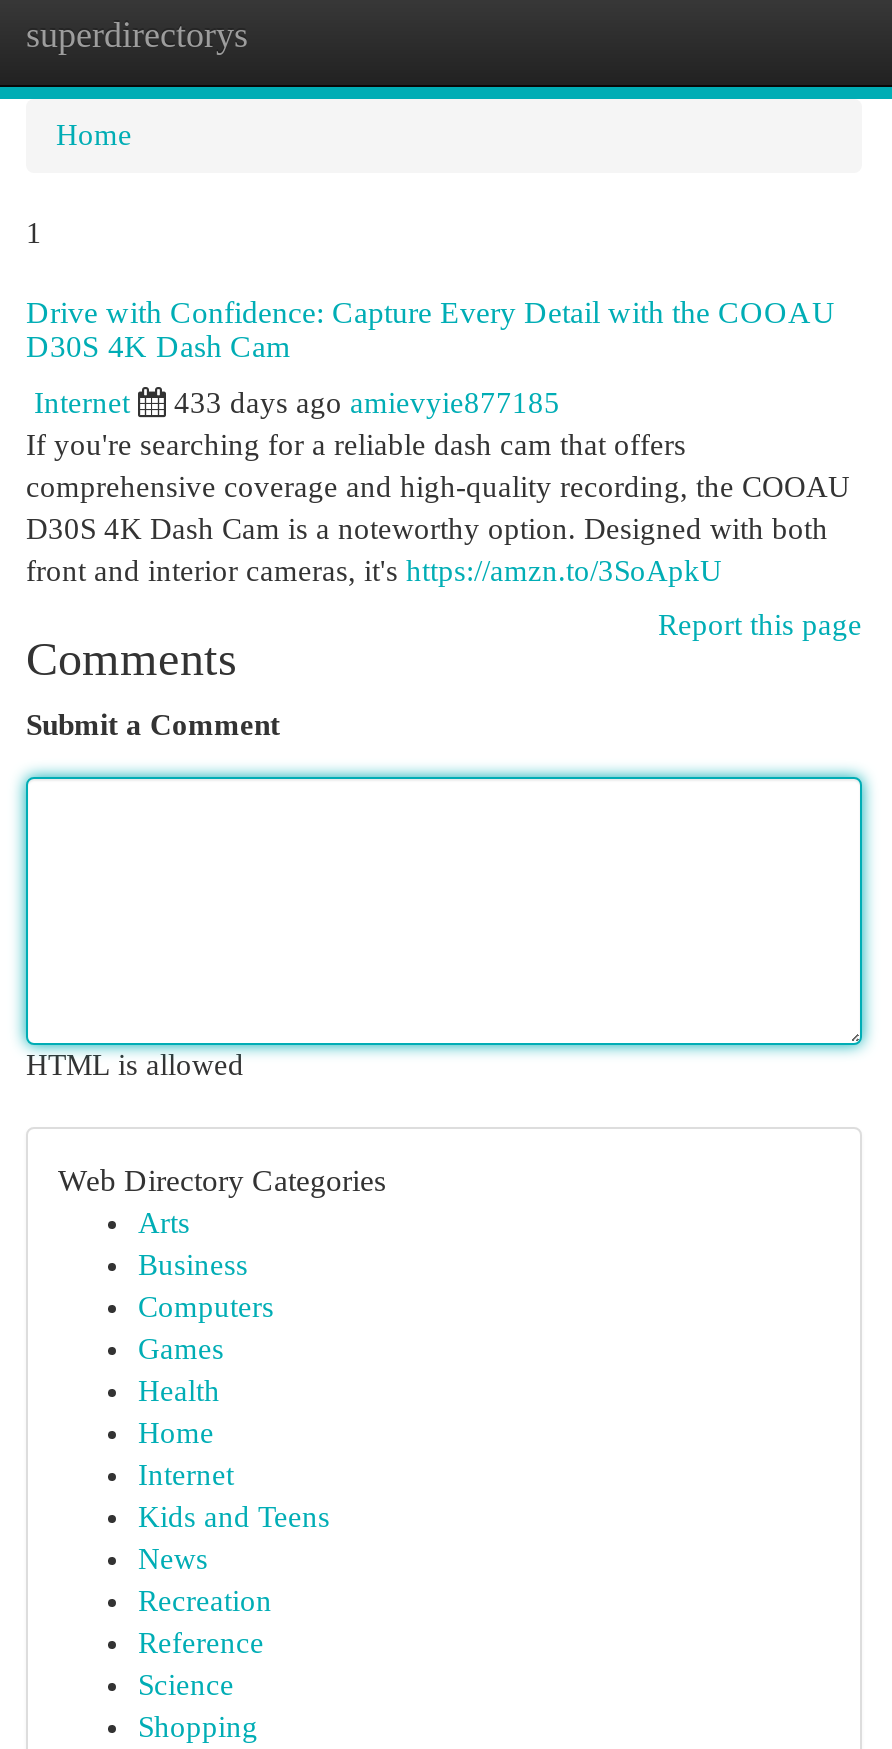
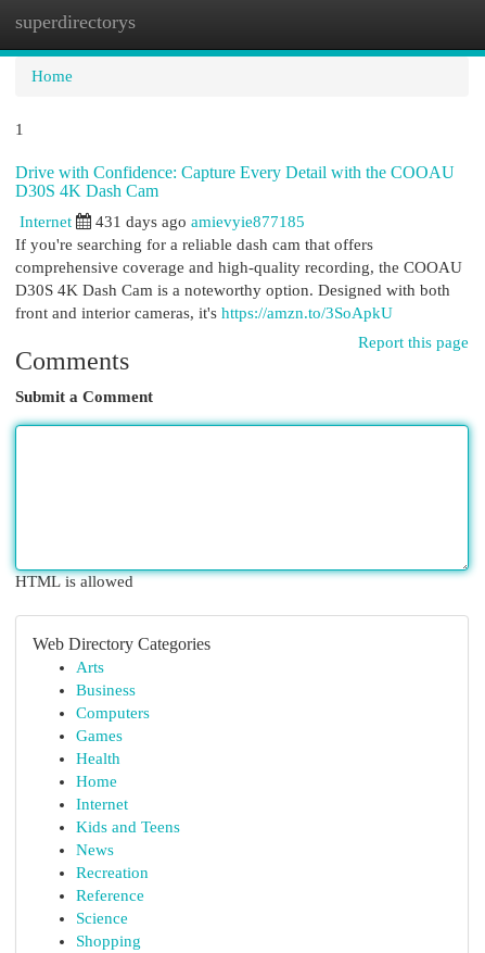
[174,387,560,419] 433 days ago amievyie877185 -> [95,213,305,230] 431 days ago amievyie877185

